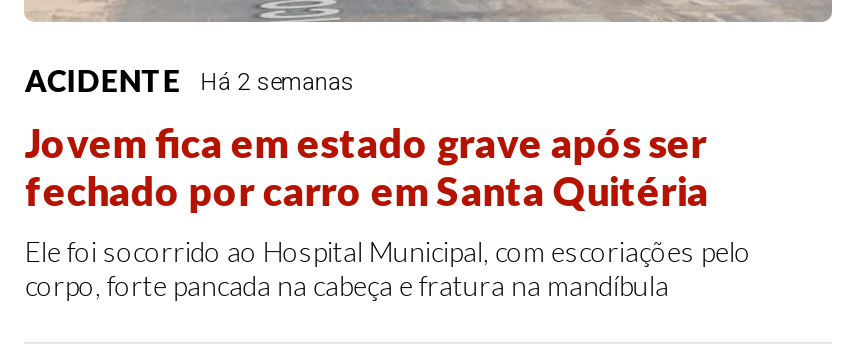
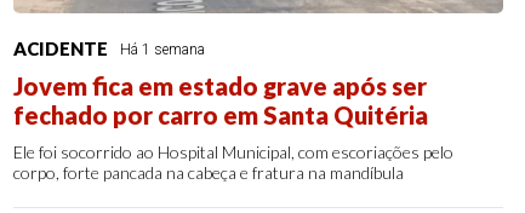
[25,61,355,97] ACIDENTE Há 2 semanas -> [14,37,205,59] ACIDENTE Há 1 semana

